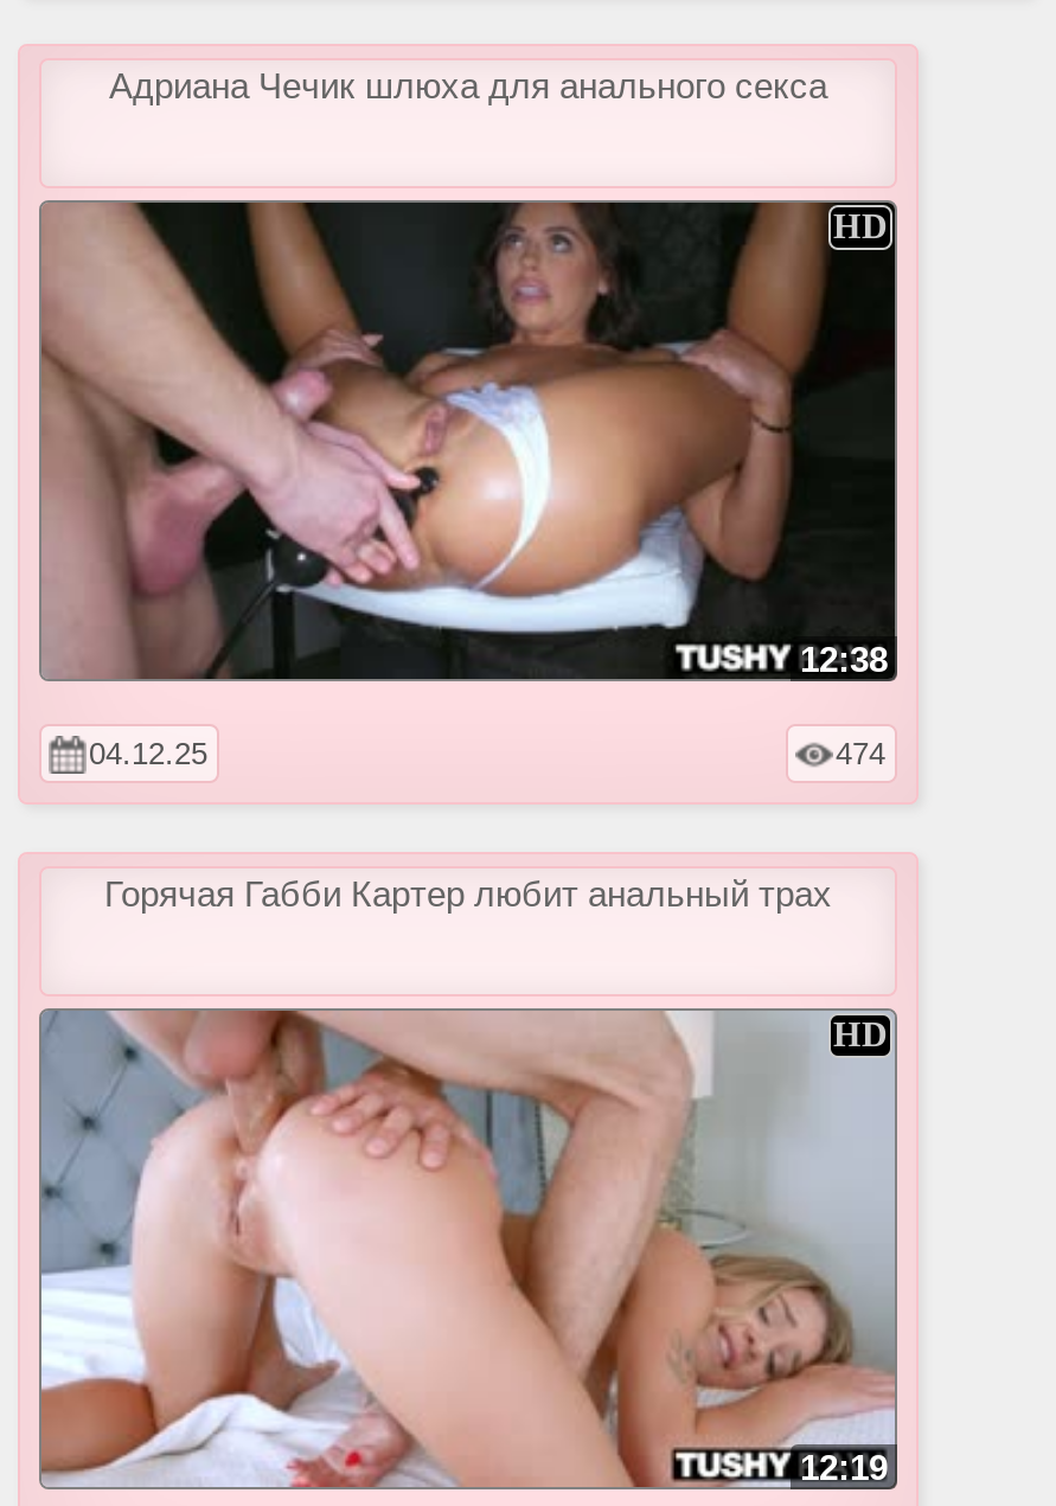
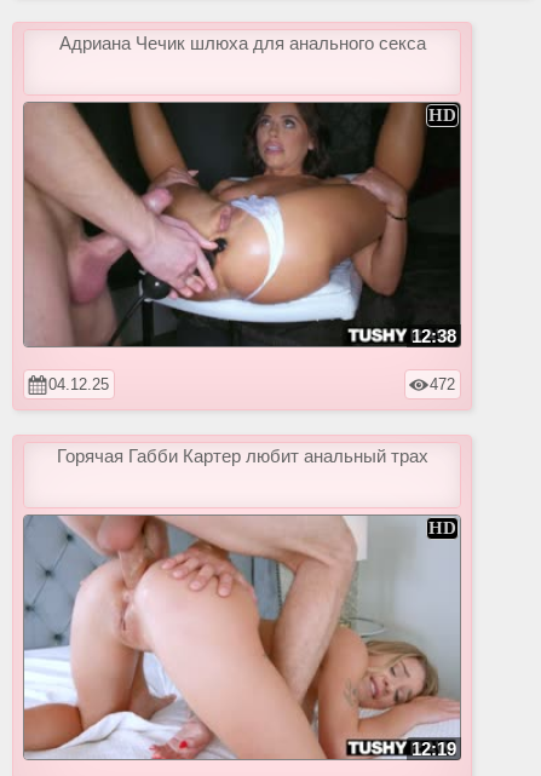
[836,735,885,770] 474 -> [430,375,455,394] 472

